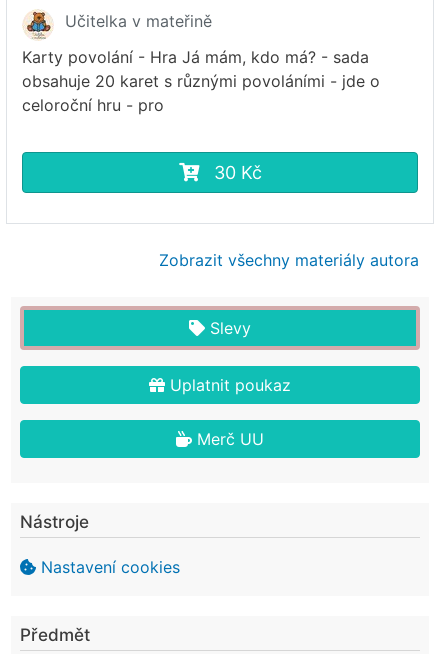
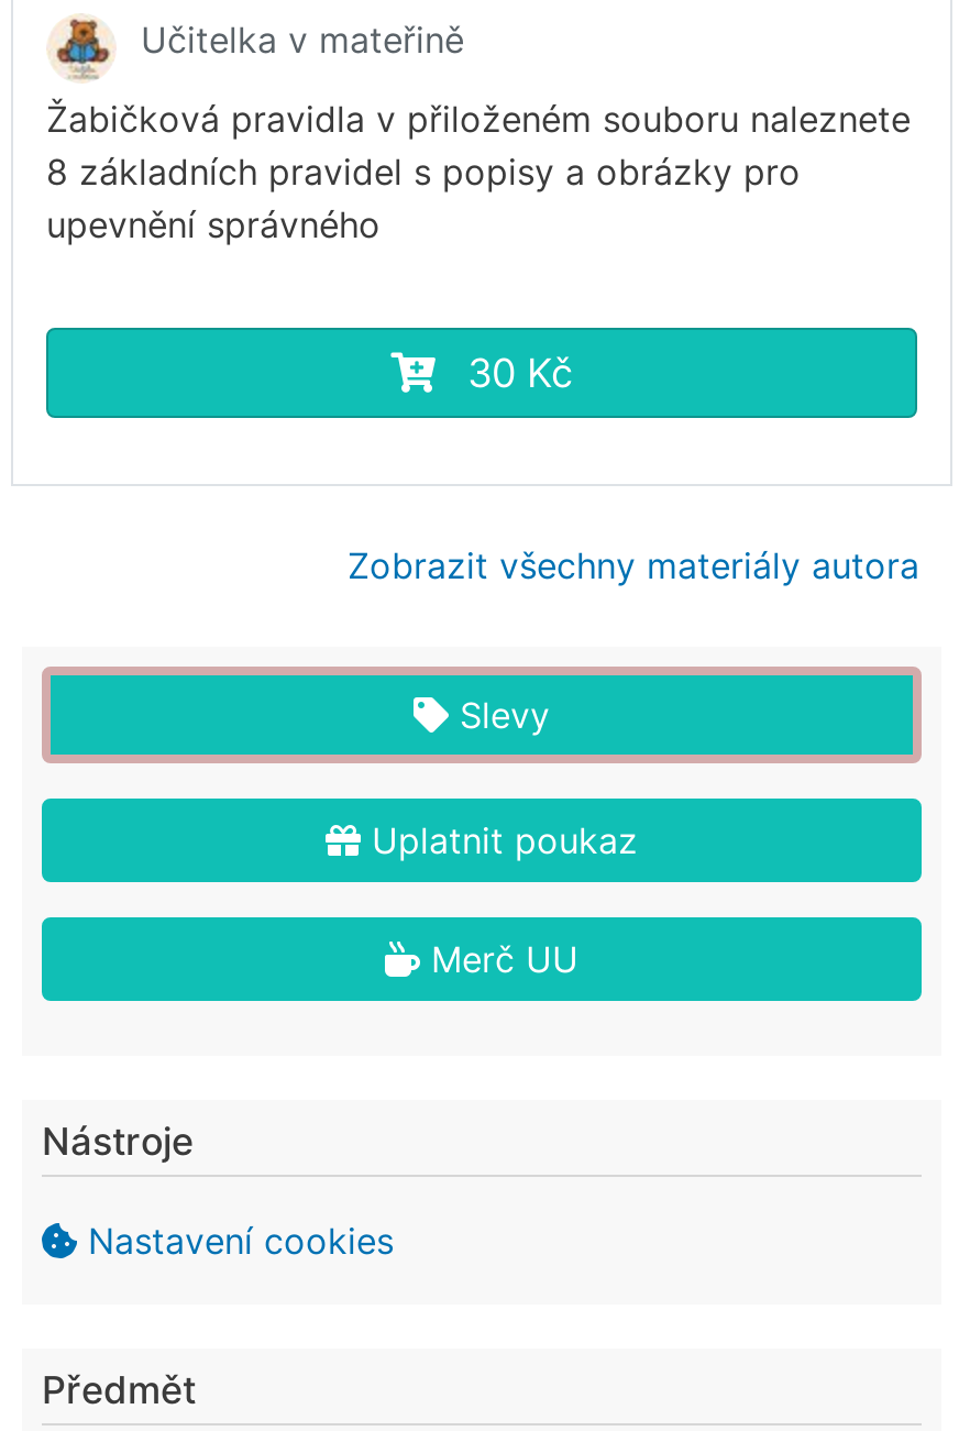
[22,47,380,115] Karty povolání - Hra Já mám, kdo má? - sada | obsahuje 20 karet s různými povoláními - jde o | celoroční hru - pro -> [46,98,911,247] Žabičková pravidla v přiloženém souboru naleznete | 8 základních pravidel s popisy a obrázky pro | upevnění správného

